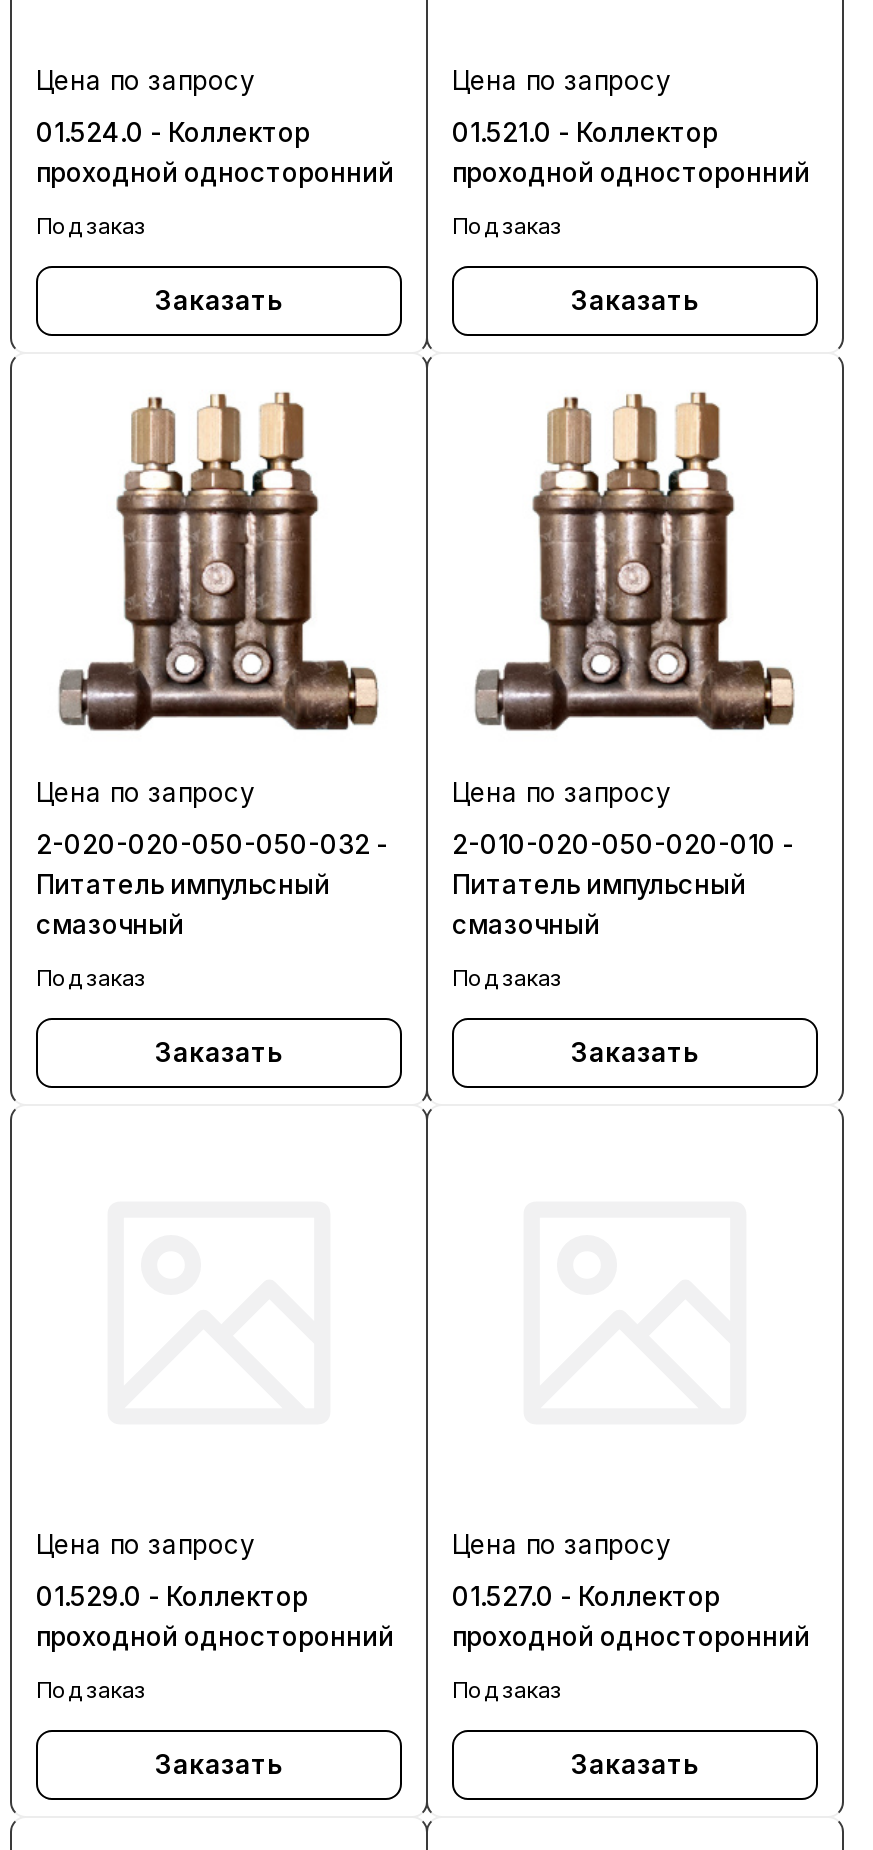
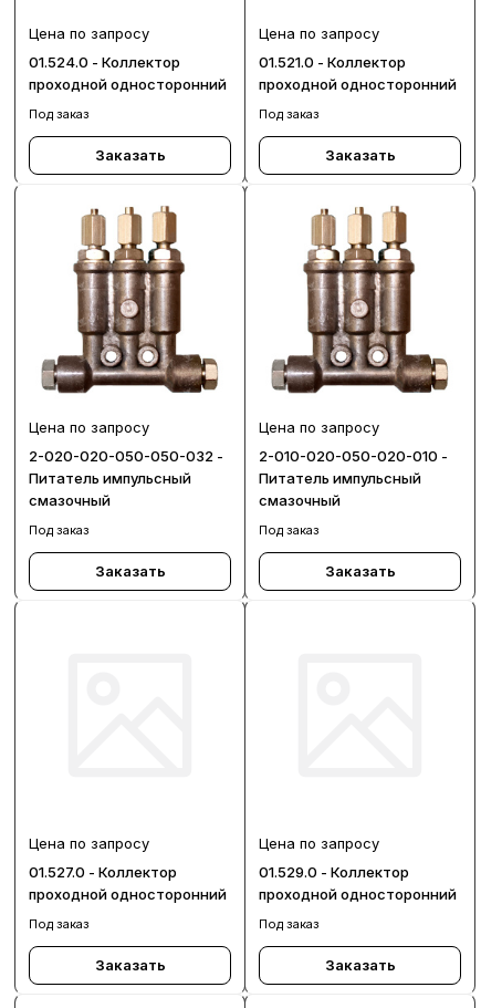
[36,1580,308,1612] 01.529.0 - Коллектор -> [29,863,177,881] 01.527.0 - Коллектор
[452,1580,720,1612] 01.527.0 - Коллектор -> [259,863,409,881] 01.529.0 - Коллектор

